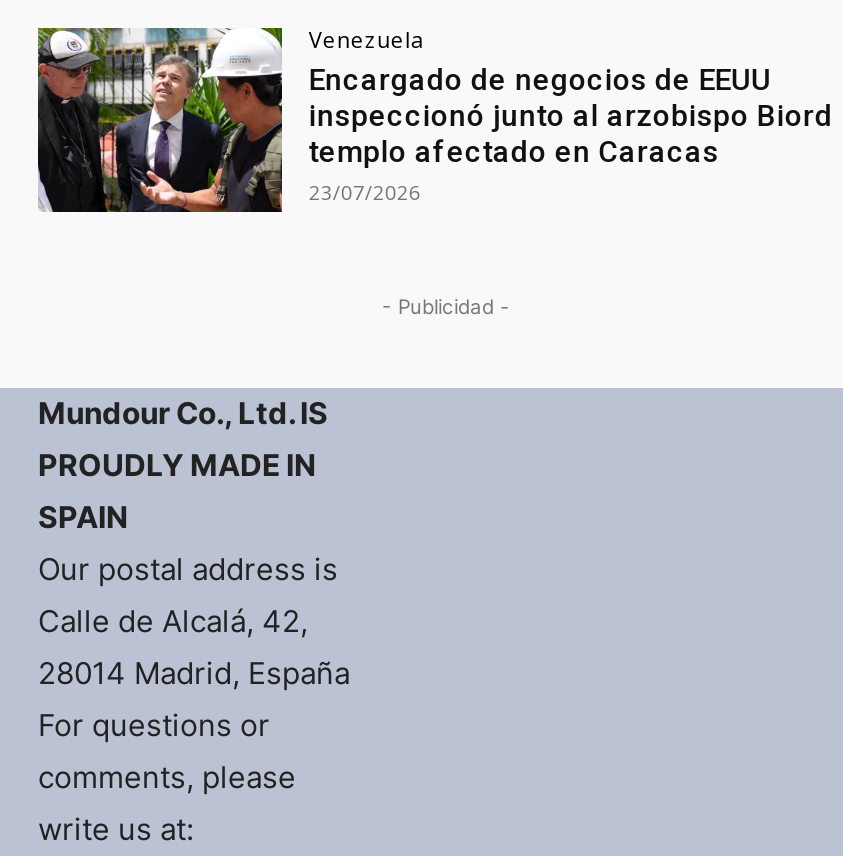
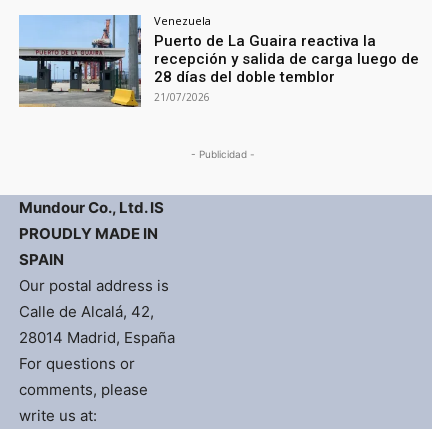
[36,26,833,214] [image] | Encargado de negocios de EEUU | inspeccionó junto al arzobispo Biord | templo afectado en Caracas | 23/07/2026 -> [18,14,419,108] [image] | Puerto de La Guaira reactiva la | recepción y salida de carga luego de | 28 días del doble temblor | 21/07/2026

